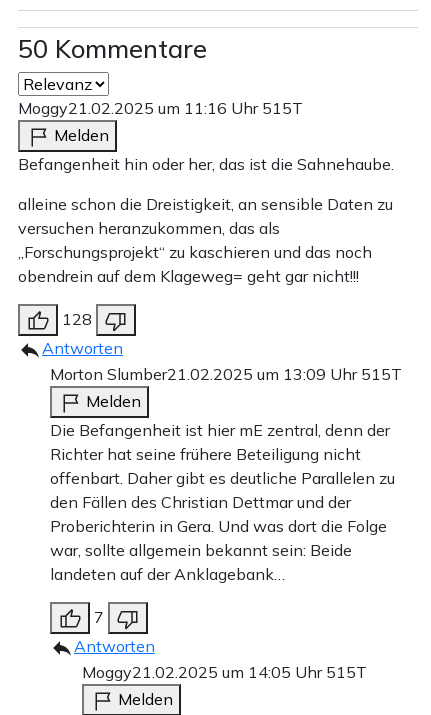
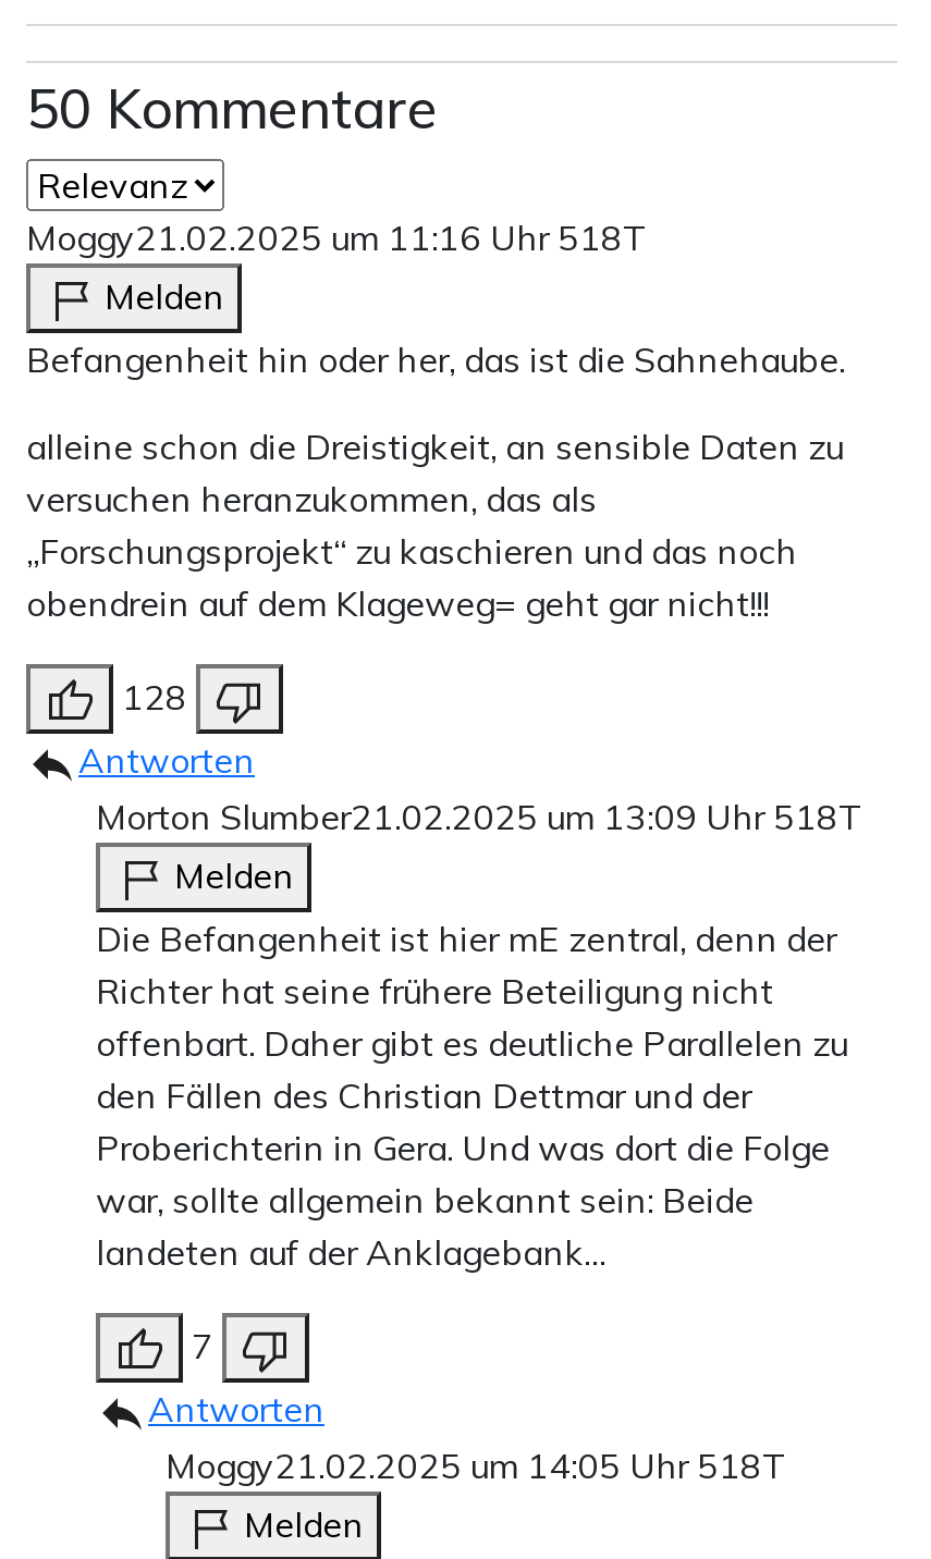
[18,98,303,118] Moggy21.02.2025 um 11:16 Uhr 515T -> [26,216,647,260] Moggy21.02.2025 um 11:16 Uhr 518T
[50,364,402,384] Morton Slumber21.02.2025 um 13:09 Uhr 515T -> [96,795,862,839] Morton Slumber21.02.2025 um 13:09 Uhr 518T
[82,662,367,682] Moggy21.02.2025 um 14:05 Uhr 515T -> [166,1444,786,1488] Moggy21.02.2025 um 14:05 Uhr 518T

